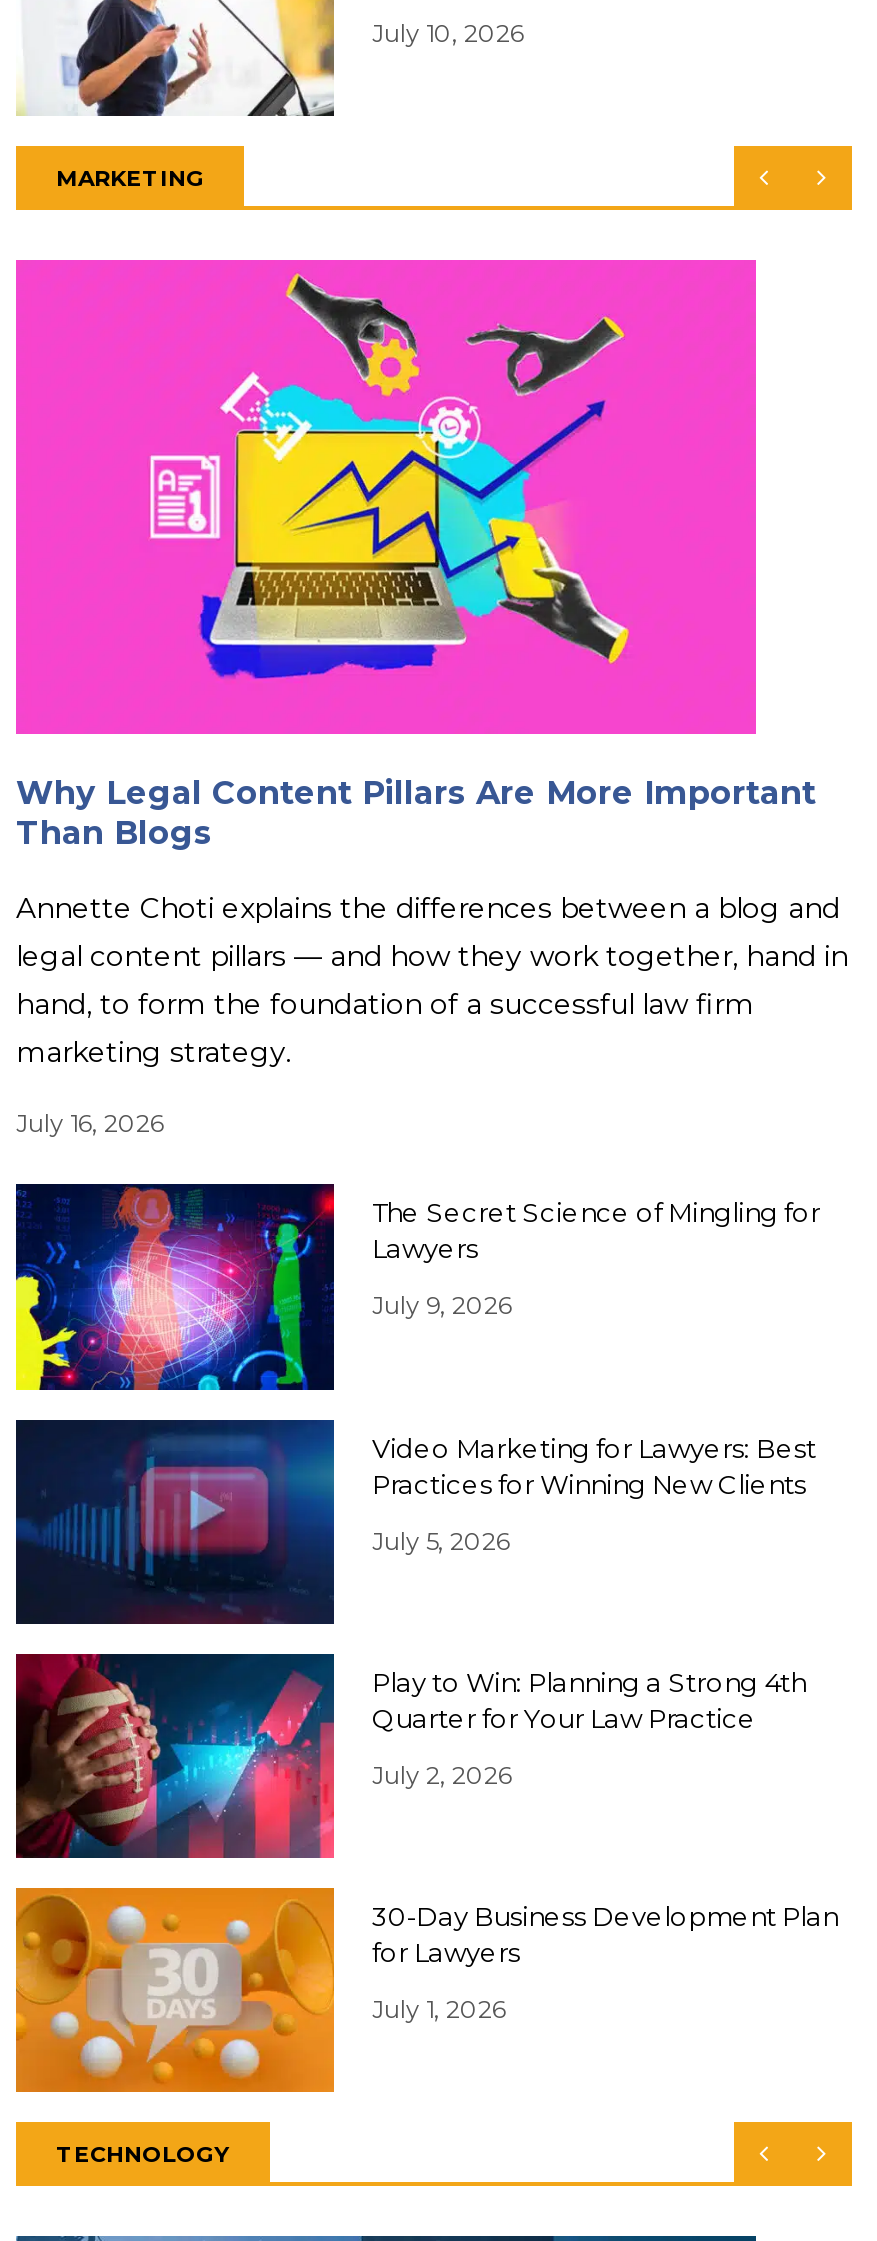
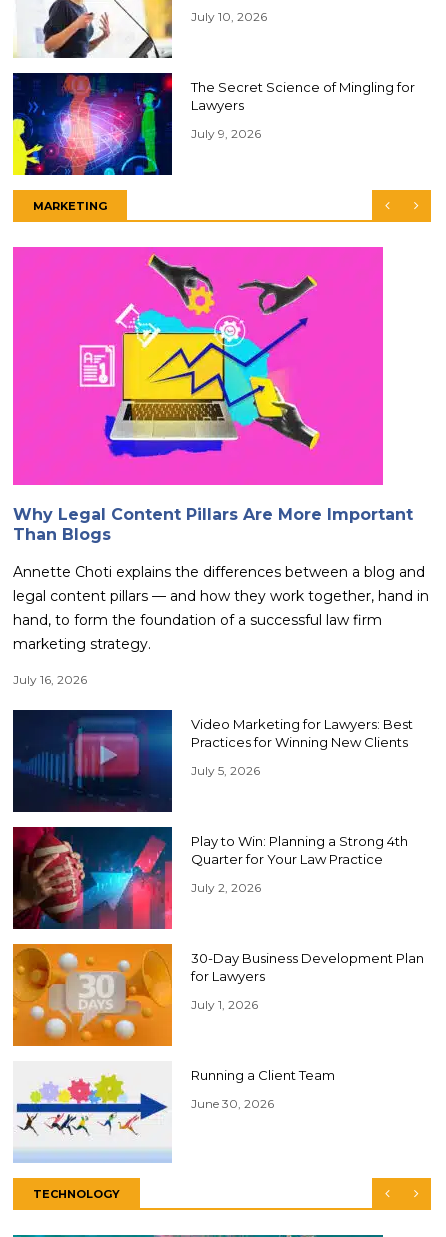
moved [14,1182,820,1392] -> [12,72,415,176]: [image] | The Secret Science of Mingling for | Lawyers | July 9, 2026
none -> [13,1059,335,1163] [image] | Running a Client Team | June 30, 2026

